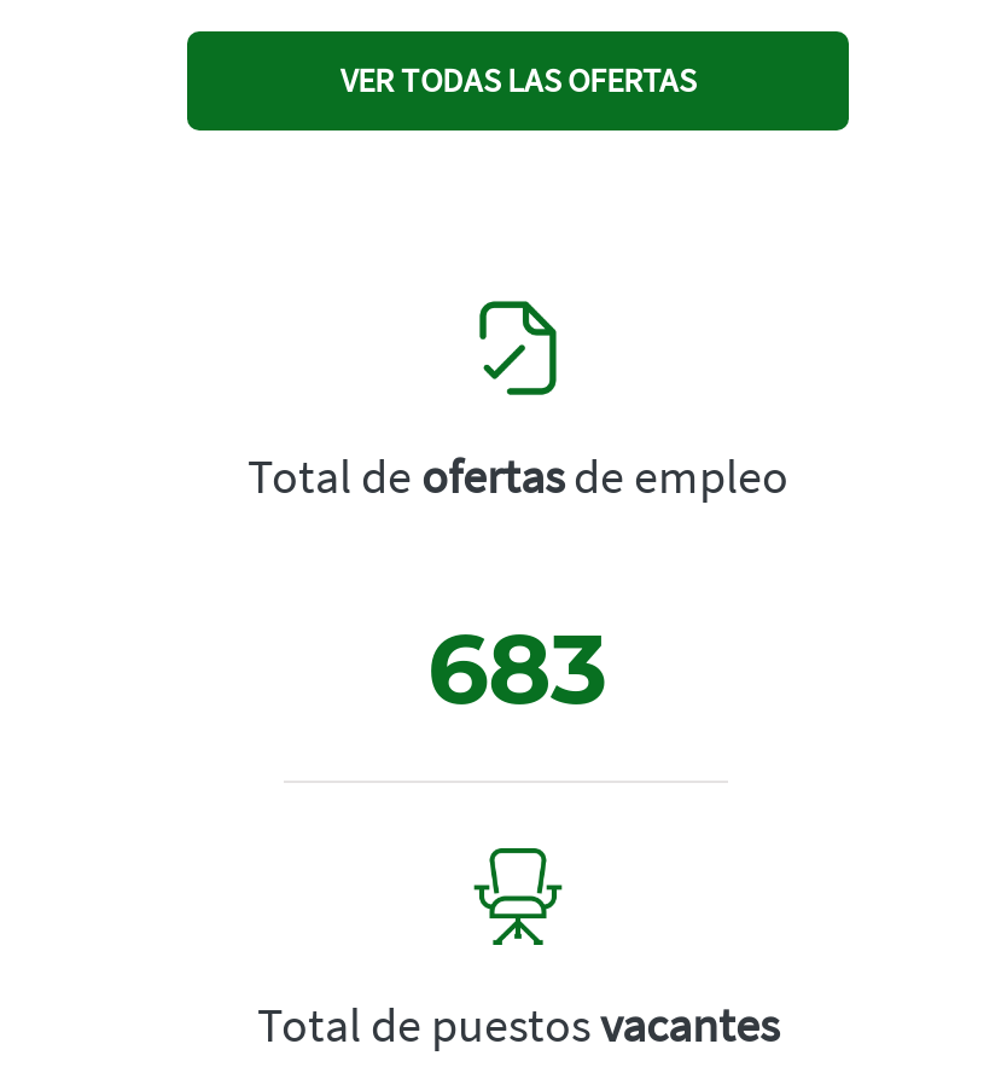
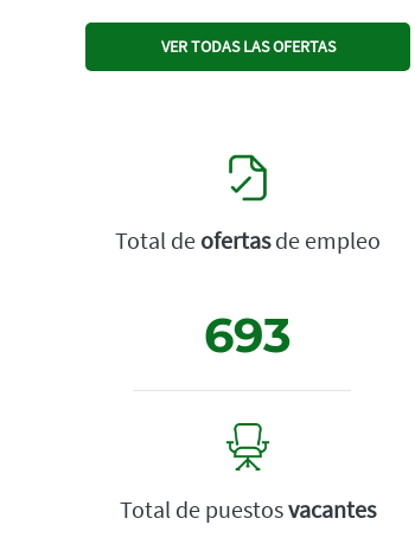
[427,609,609,728] 683 -> [204,306,292,364] 693

